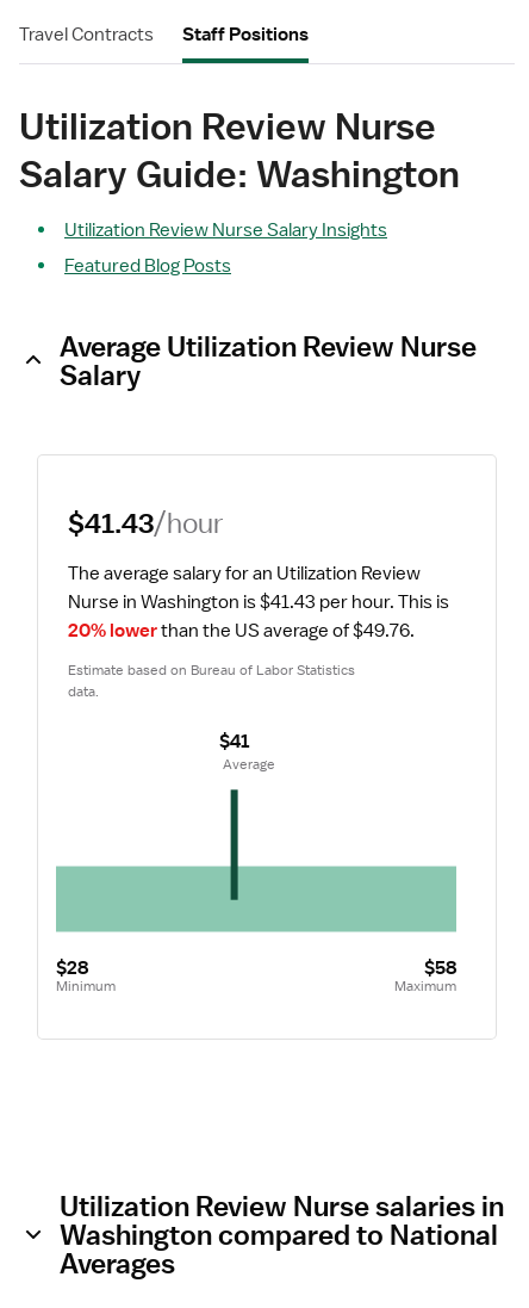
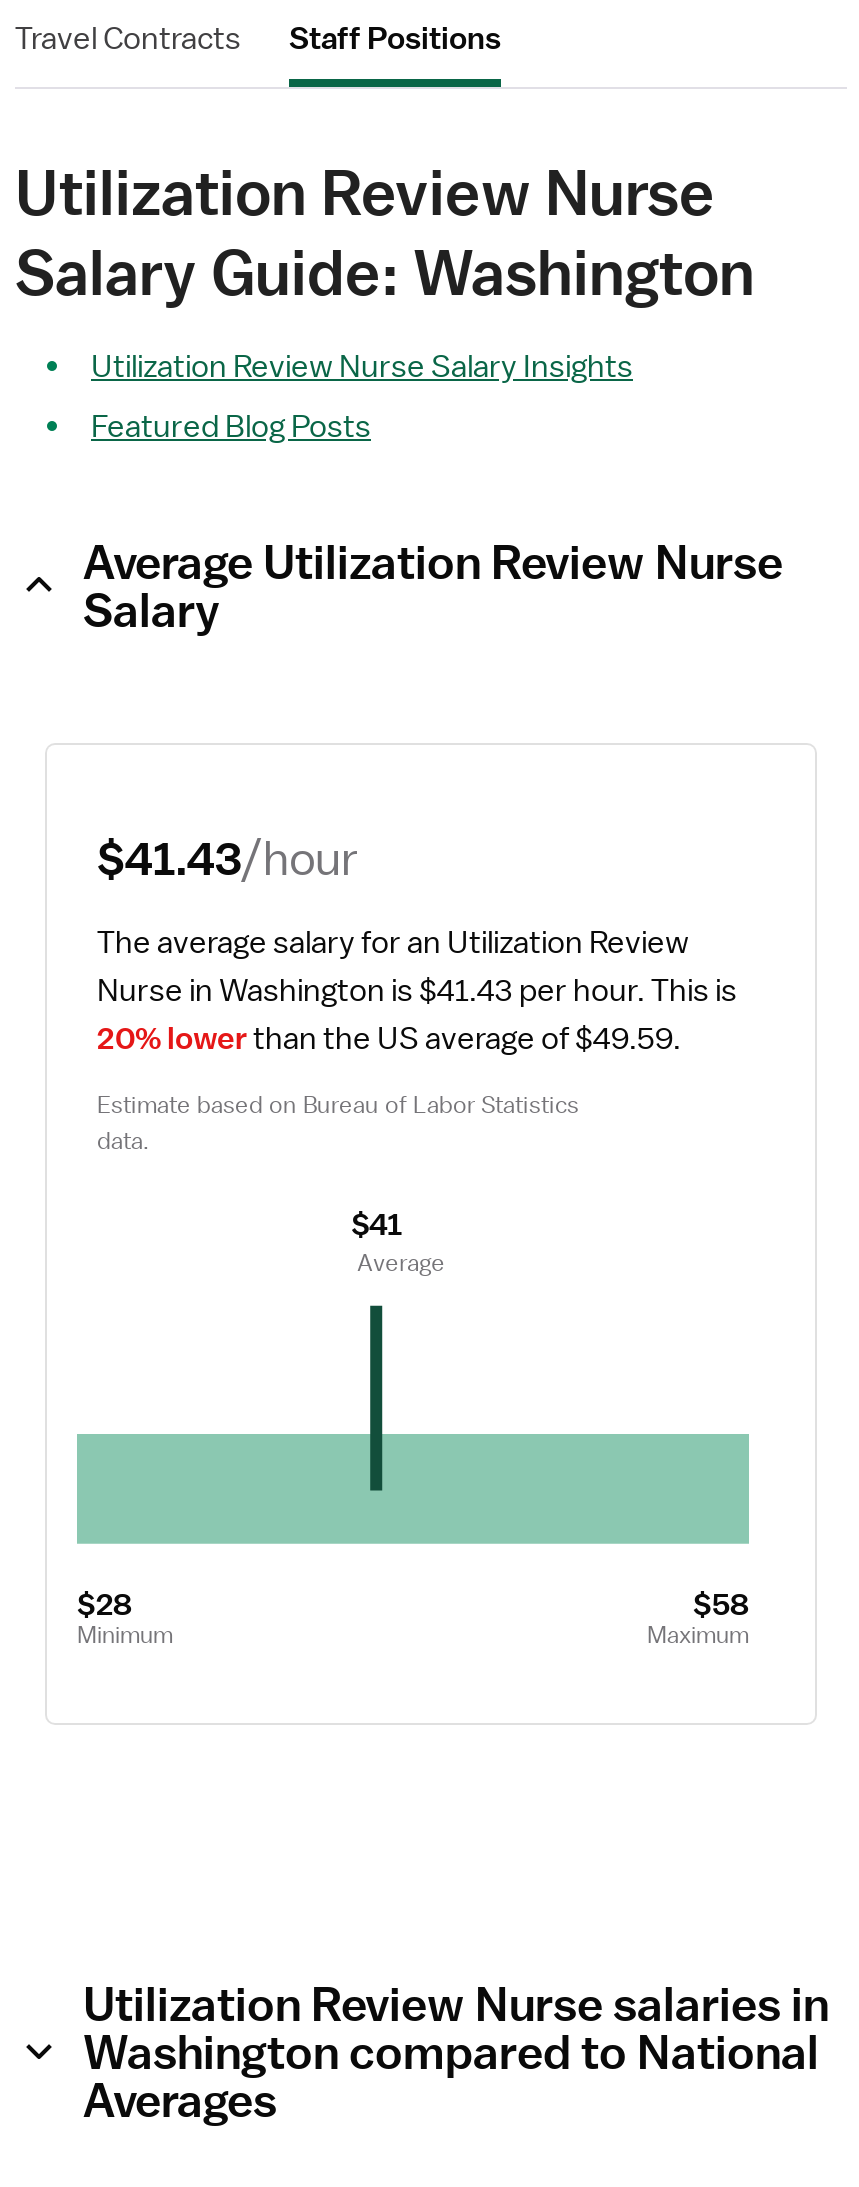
[68,619,415,643] 20% lowerthan the US average of $49.76. -> [97,1019,681,1059] 20% lowerthan the US average of $49.59.

